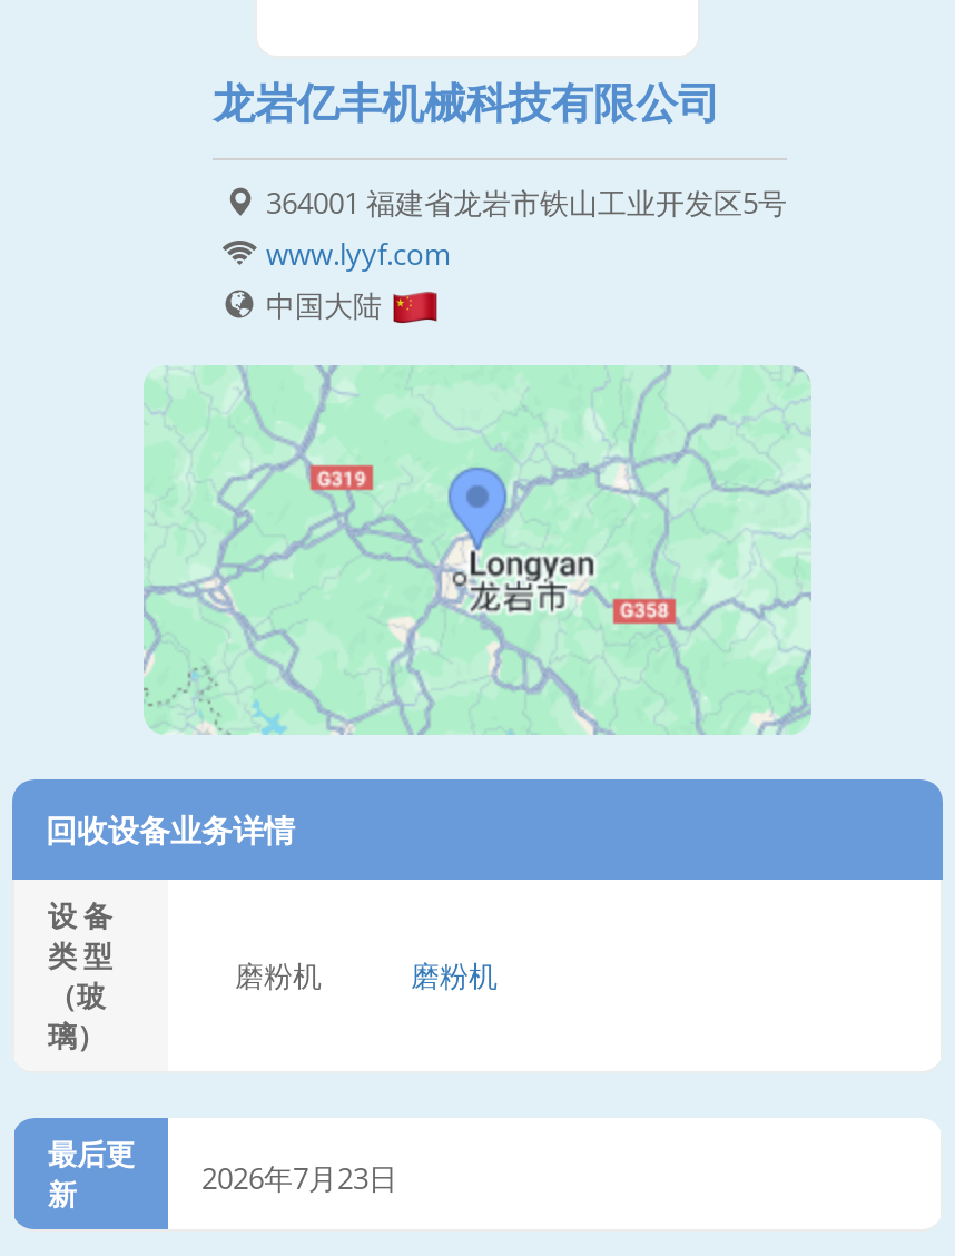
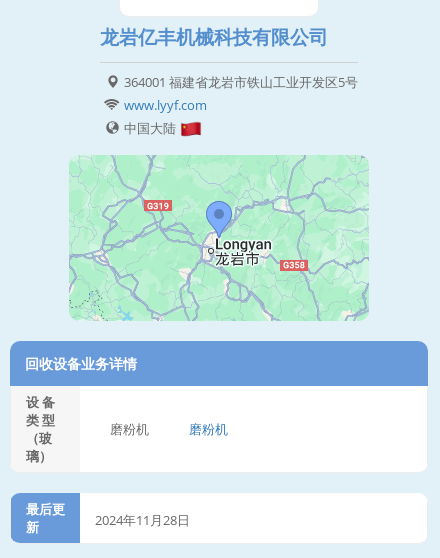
[201,1159,397,1199] 2026年7月23日 -> [95,511,190,529] 2024年11月28日

